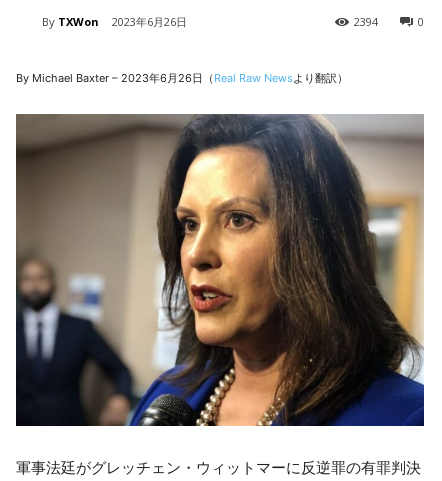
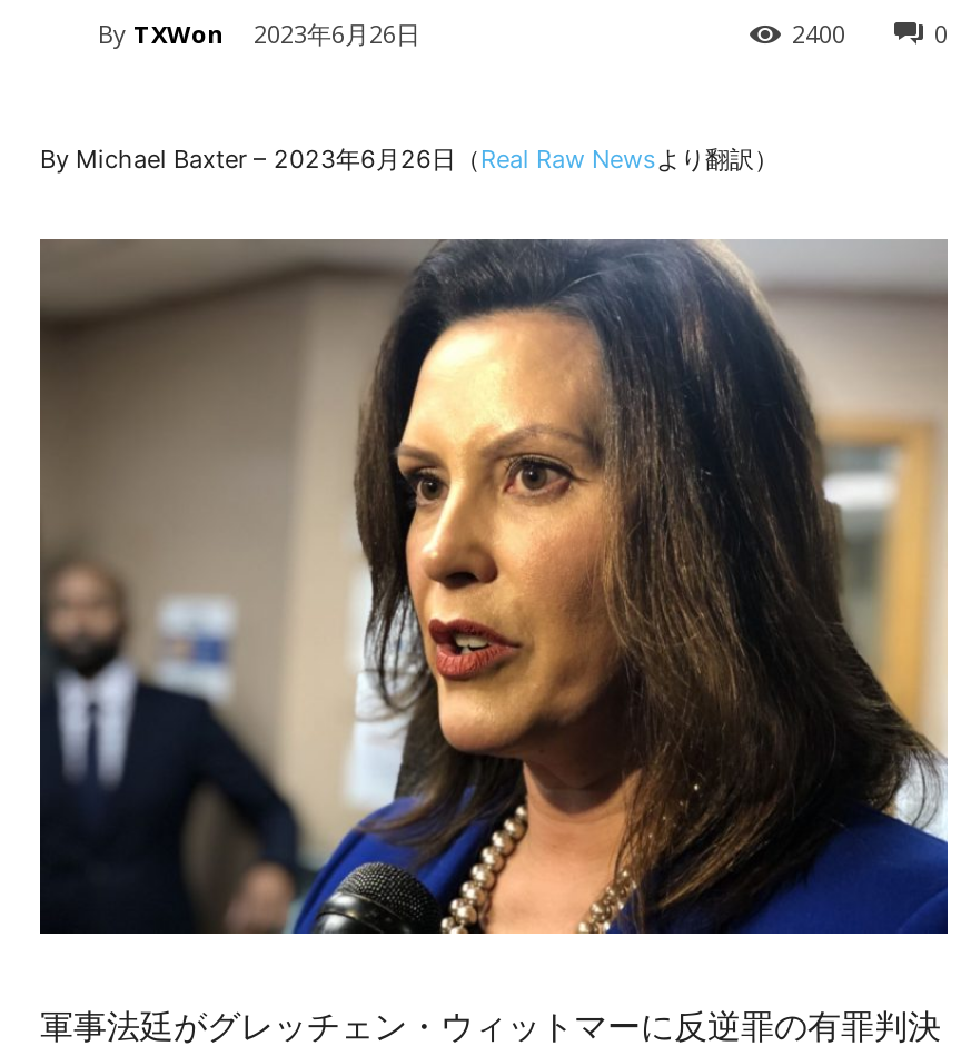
[354,14,378,29] 2394 -> [792,17,845,50] 2400

